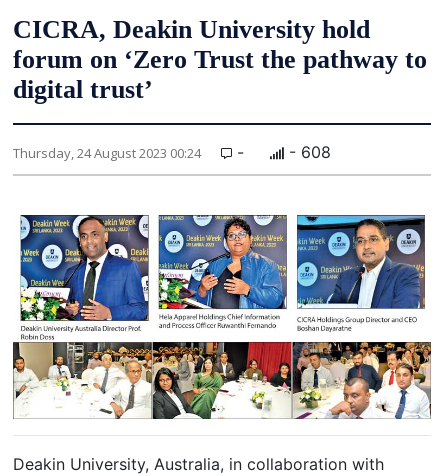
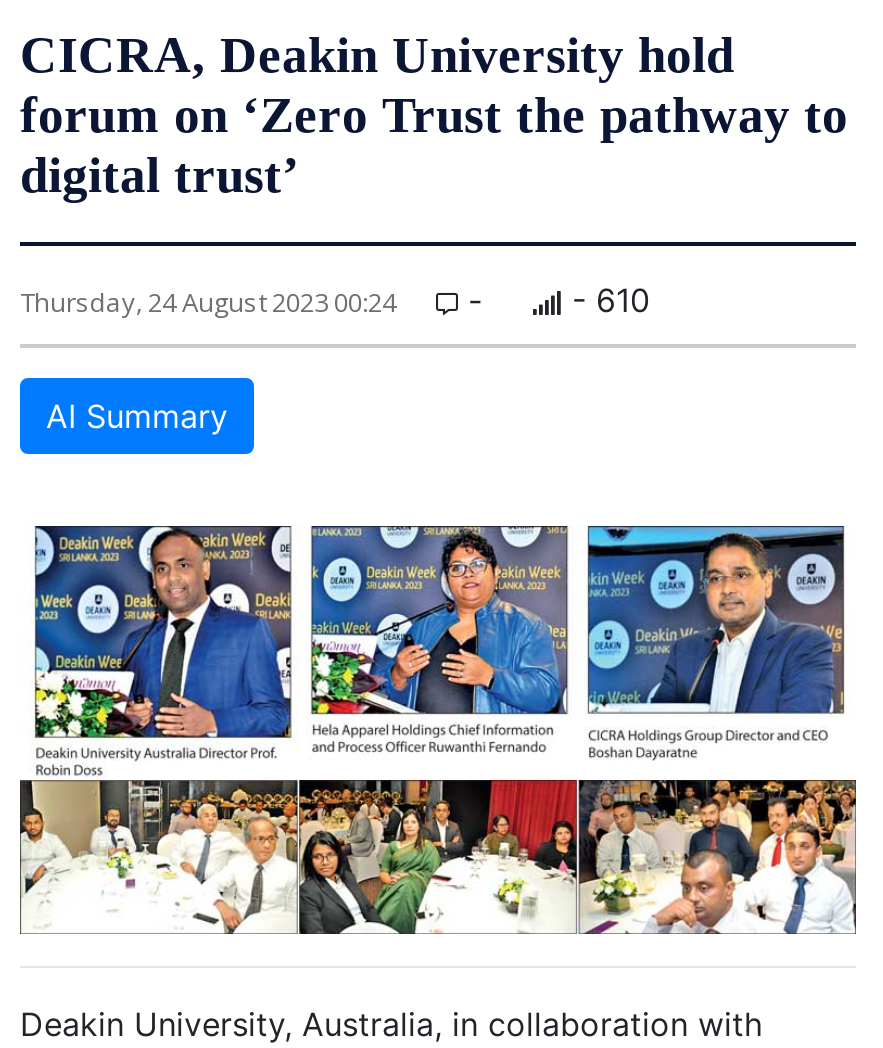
[284,142,331,162] - 608 -> [46,280,650,436] - 610 | AI Summary

